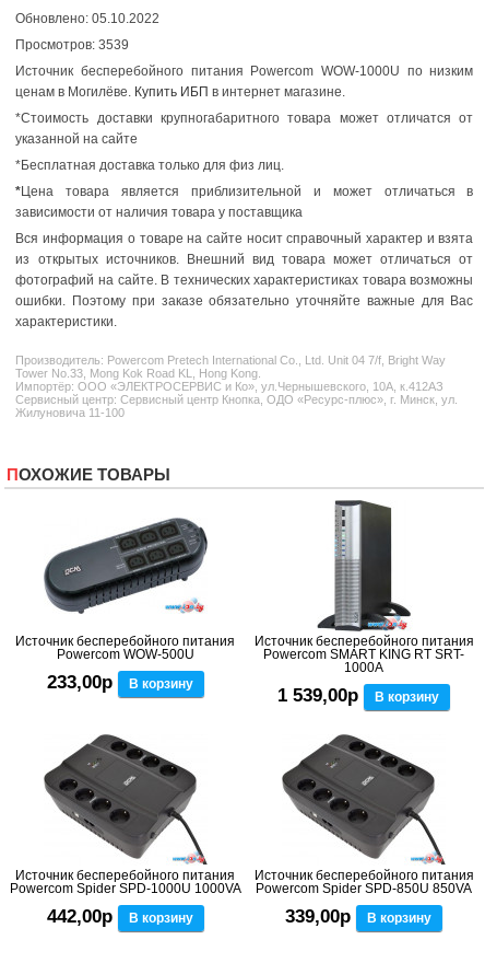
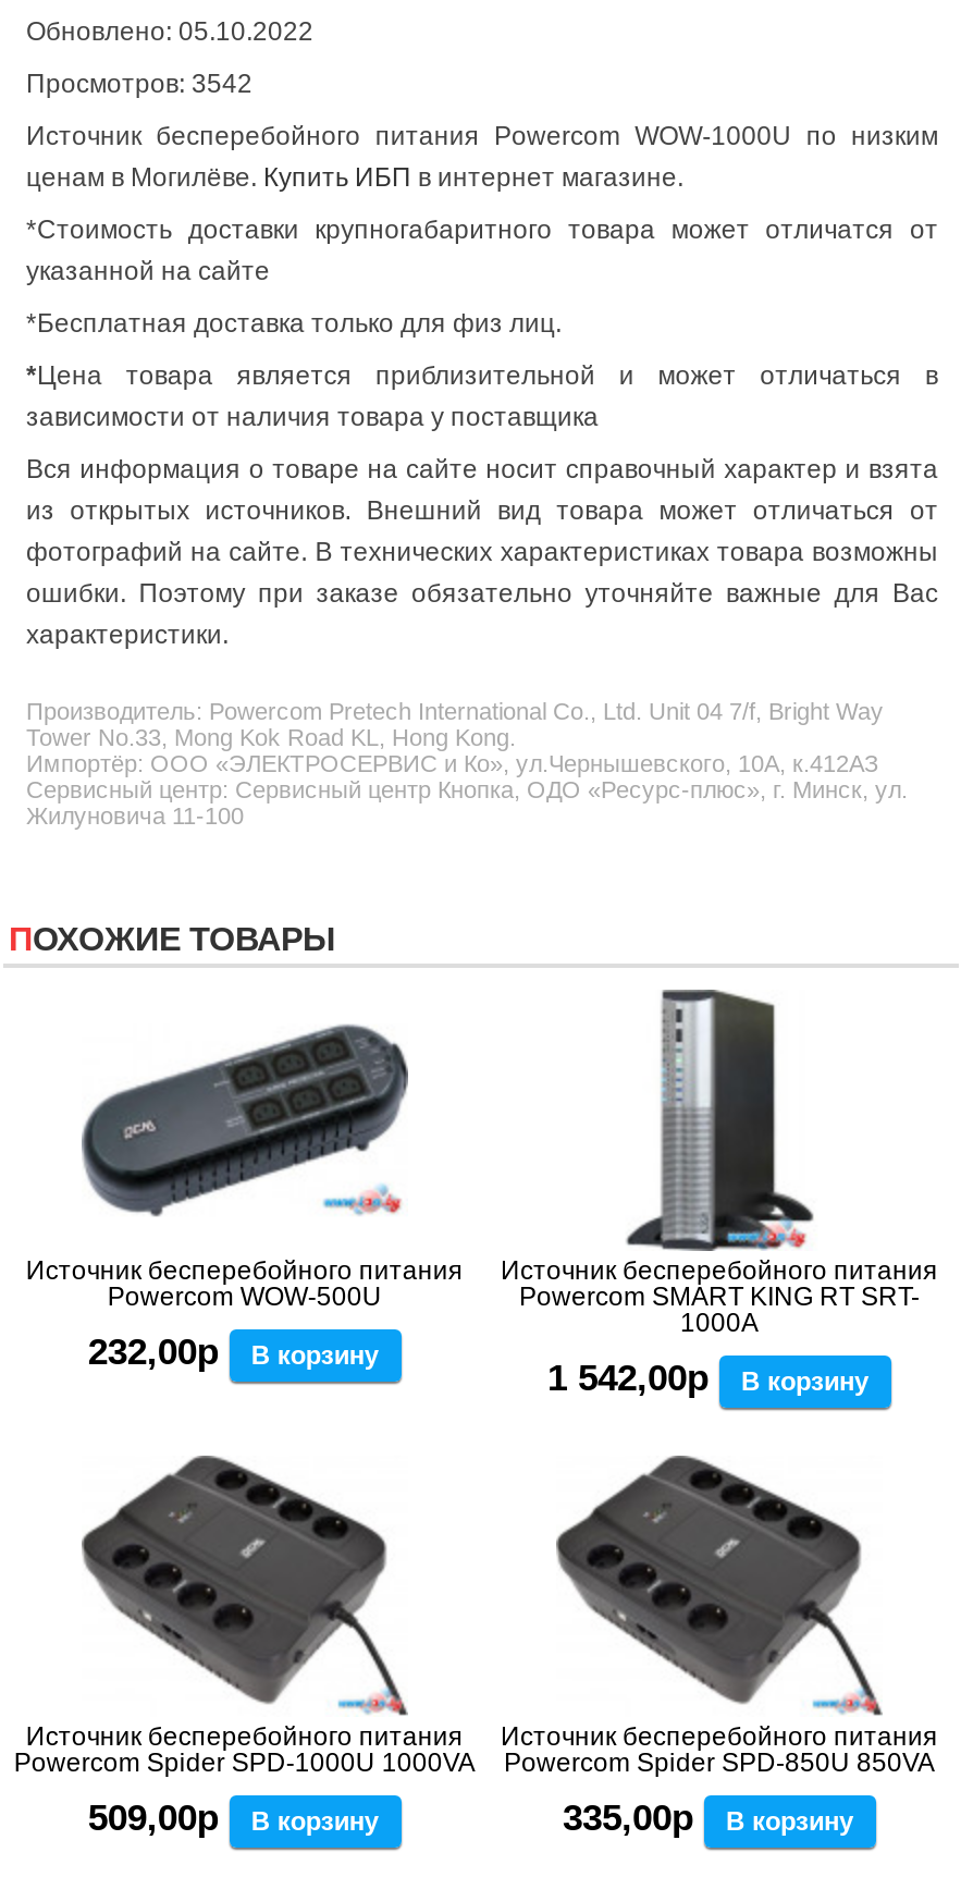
[16,37,129,53] Просмотров: 3539 -> [26,69,252,99] Просмотров: 3542
[47,672,193,693] 233,00р В корзину -> [88,1332,380,1373] 232,00р В корзину
[277,685,439,706] 1 539,00р В корзину -> [547,1358,870,1399] 1 542,00р В корзину
[47,906,193,927] 442,00р В корзину -> [88,1798,380,1839] 509,00р В корзину
[285,906,431,927] 339,00р В корзину -> [563,1798,854,1839] 335,00р В корзину

